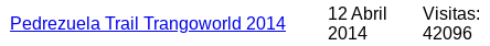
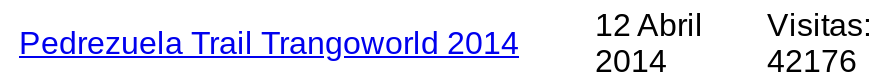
[423,24,472,43] 42096 -> [767,44,857,78] 42176

